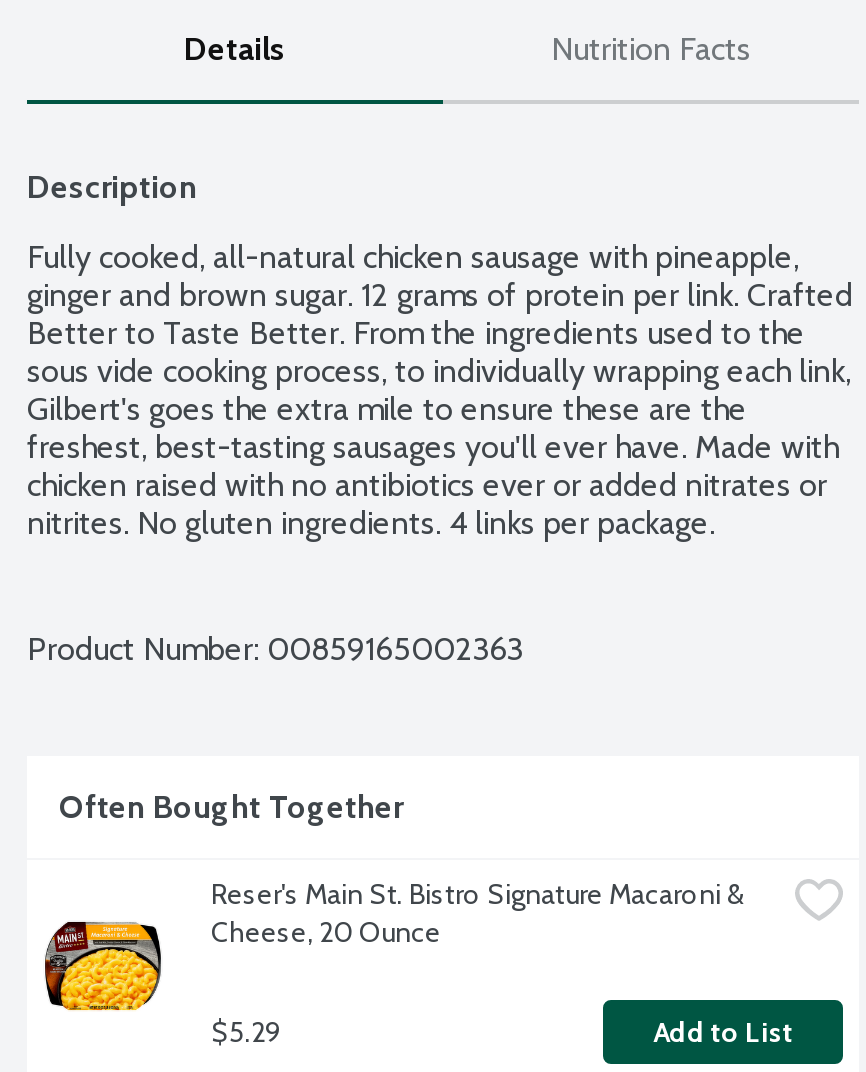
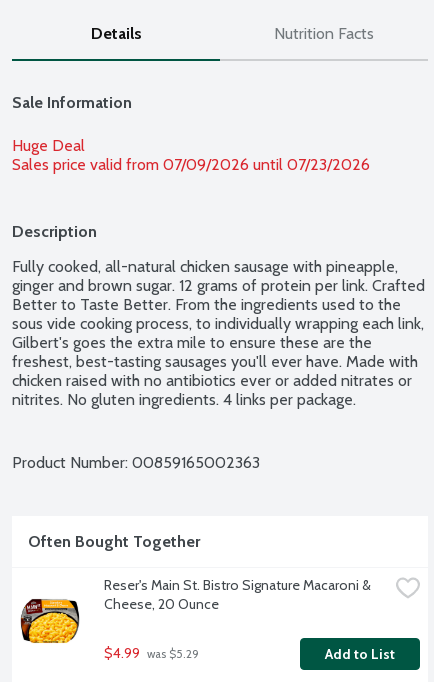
none -> [12,93,370,174] Sale Information | Huge Deal | Sales price valid from 07/09/2026 until 07/23/2026
[211,1013,281,1049] $5.29 -> [104,644,199,662] $4.99 was $5.29

